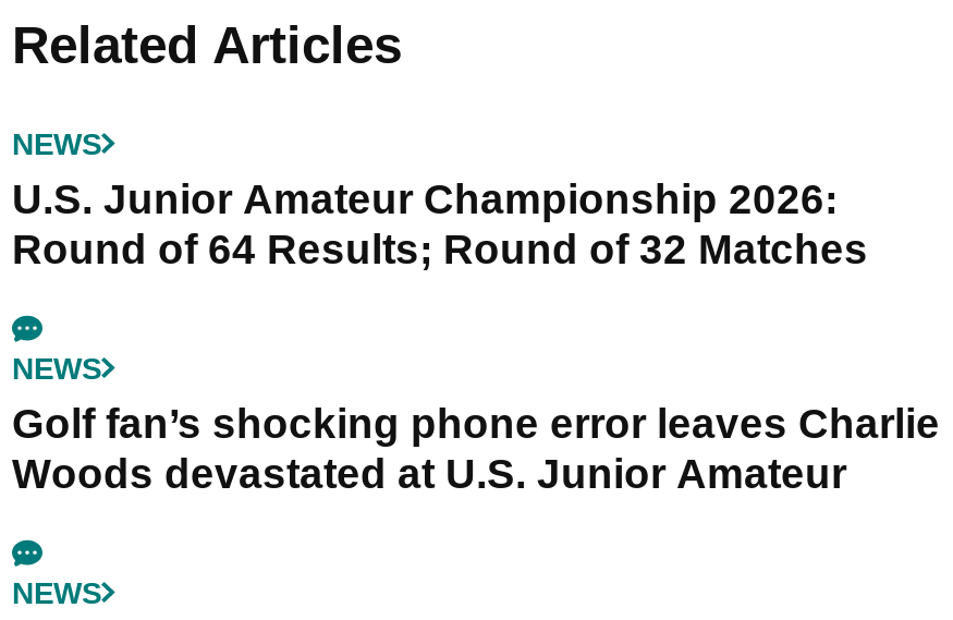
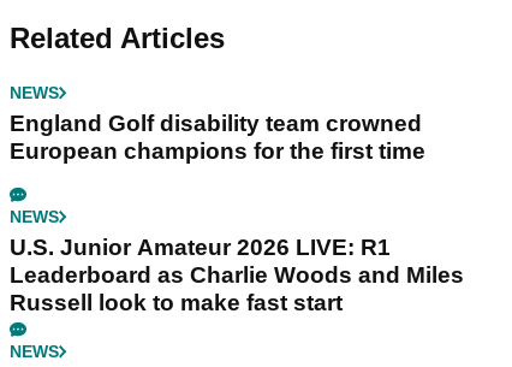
[12,176,868,272] U.S. Junior Amateur Championship 2026: | Round of 64 Results; Round of 32 Matches -> [10,111,425,164] England Golf disability team crowned | European champions for the first time
[12,400,940,496] Golf fan’s shocking phone error leaves Charlie | Woods devastated at U.S. Junior Amateur -> [10,235,464,315] U.S. Junior Amateur 2026 LIVE: R1 | Leaderboard as Charlie Woods and Miles | Russell look to make fast start

